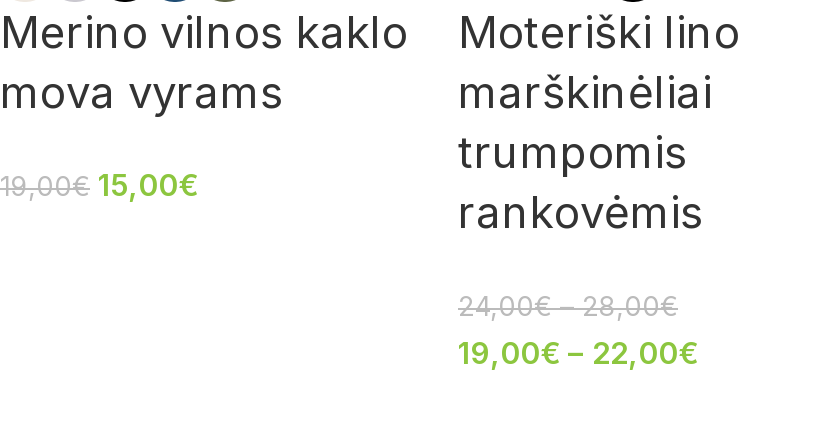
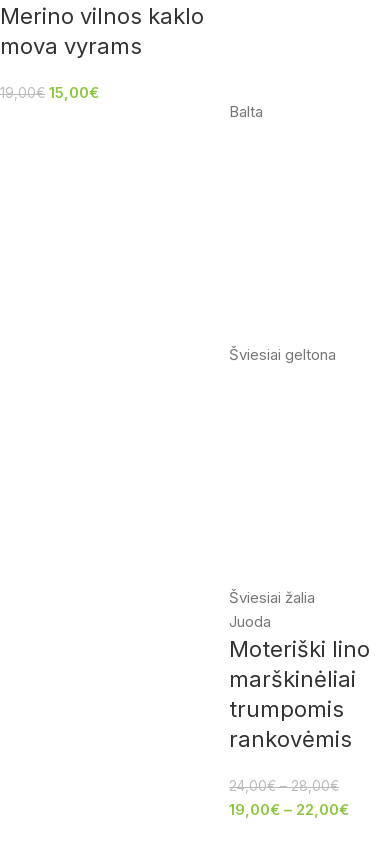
none -> [229,102,263,121] Balta
none -> [229,345,336,364] Šviesiai geltona
none -> [229,588,315,631] Šviesiai žalia | Juoda

